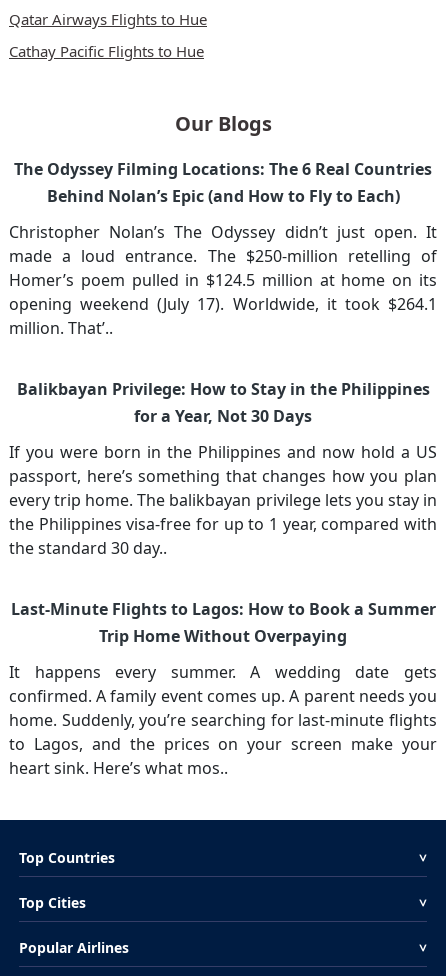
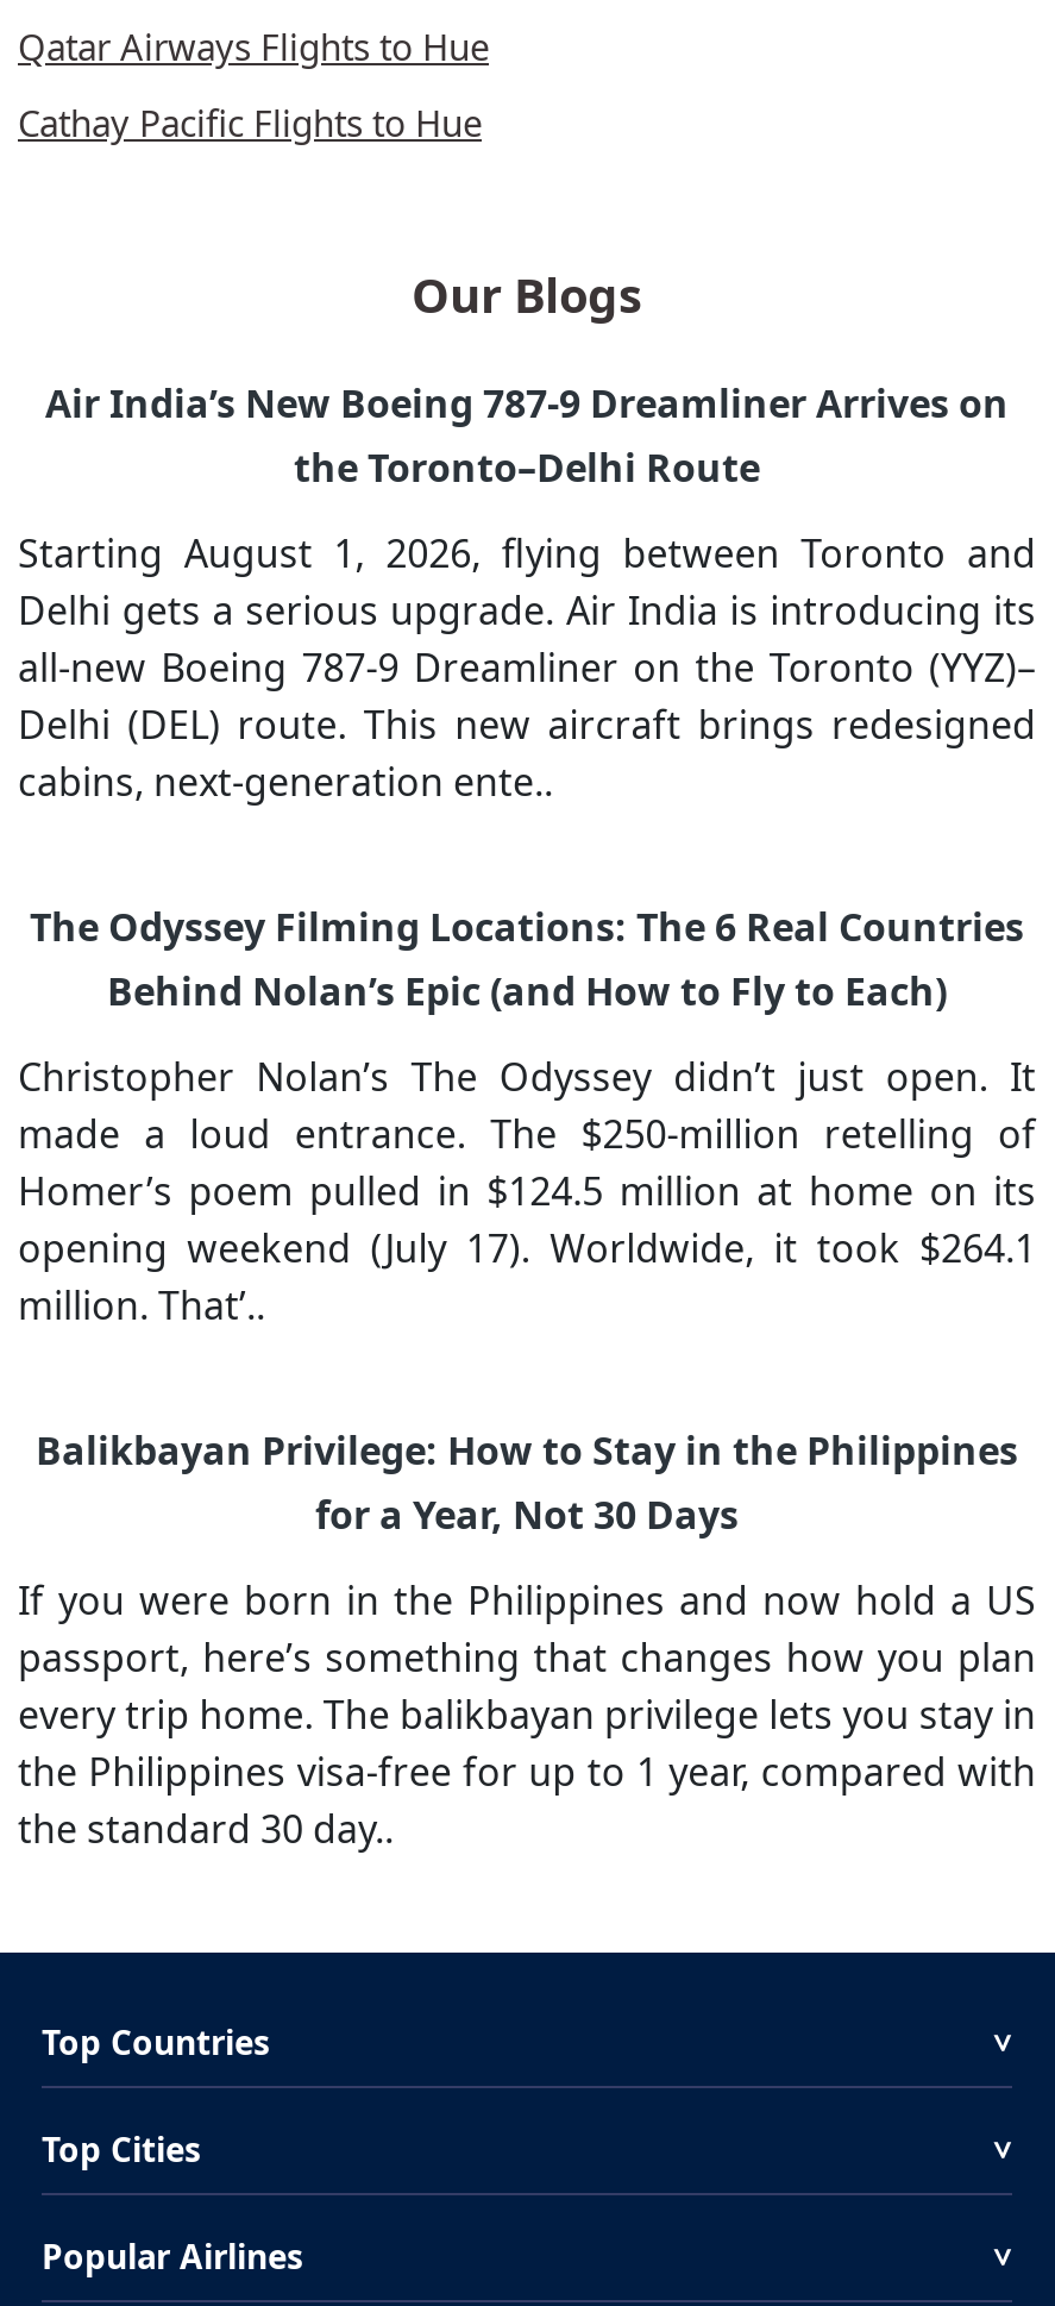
none -> [18,377,1036,808] Air India’s New Boeing 787-9 Dreamliner Arrives on | the Toronto–Delhi Route | Starting August 1, 2026, flying between Toronto and | Delhi gets a serious upgrade. Air India is introducing its | all-new Boeing 787-9 Dreamliner on the Toronto (YYZ)– | Delhi (DEL) route. This new aircraft brings redesigned | cabins, next-generation ente..
moved [9,158,437,559] -> [18,901,1036,1855]: The Odyssey Filming Locations: The 6 Real Countries | Behind Nolan’s Epic (and How to Fly to Each) | Christopher Nolan’s The Odyssey didn’t just open. It | ... | the Philippines visa-free for up to 1 year, compared with | the standard 30 day..
[9,598,437,779] Last-Minute Flights to Lagos: How to Book a Summer | Trip Home Without Overpaying | It happens every summer. A wedding date gets | confirmed. A family event comes up. A parent needs you | home. Suddenly, you’re searching for last-minute flights | to Lagos, and the prices on your screen make your | heart sink. Here’s what mos.. -> none

